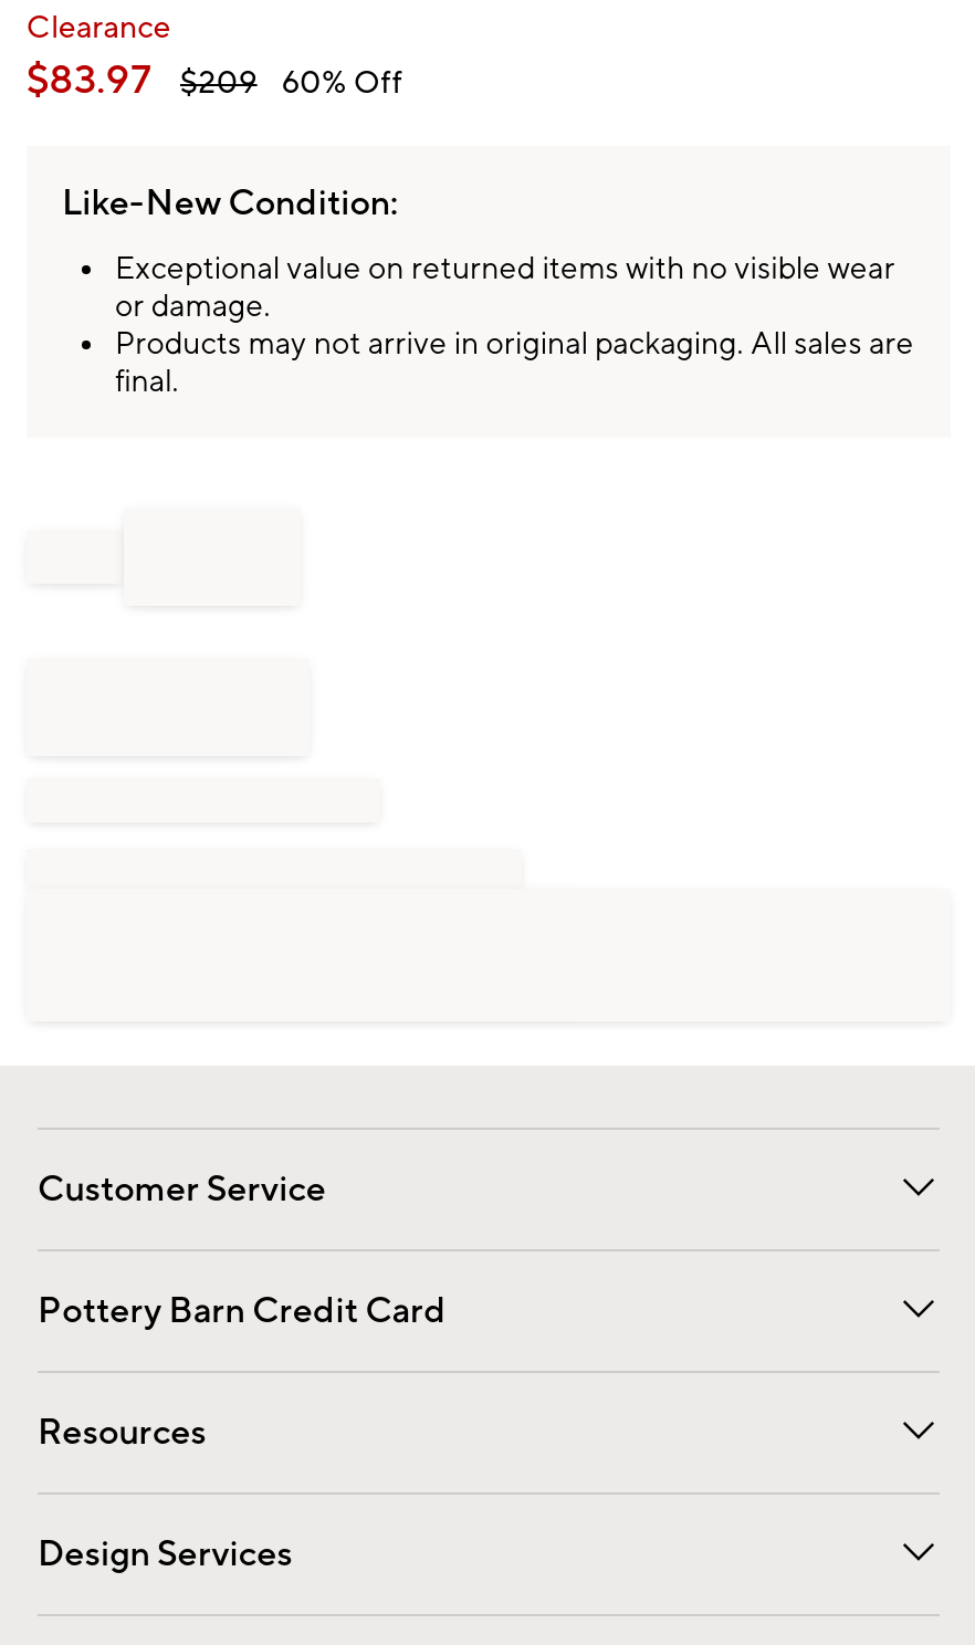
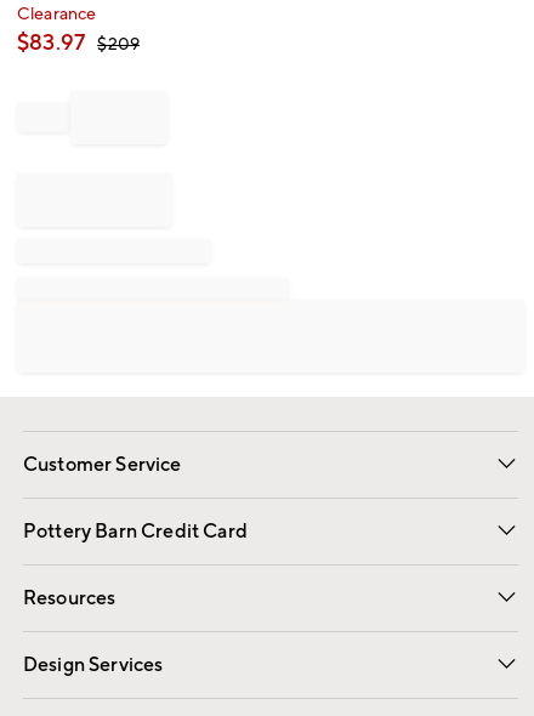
[27,54,914,401] $83.97 | $209 60% Off | Like-New Condition: | Exceptional value on returned items with no visible wear | or damage. | Products may not arrive in original packaging. All sales are | final. -> [17,30,140,58] $83.97 $209

